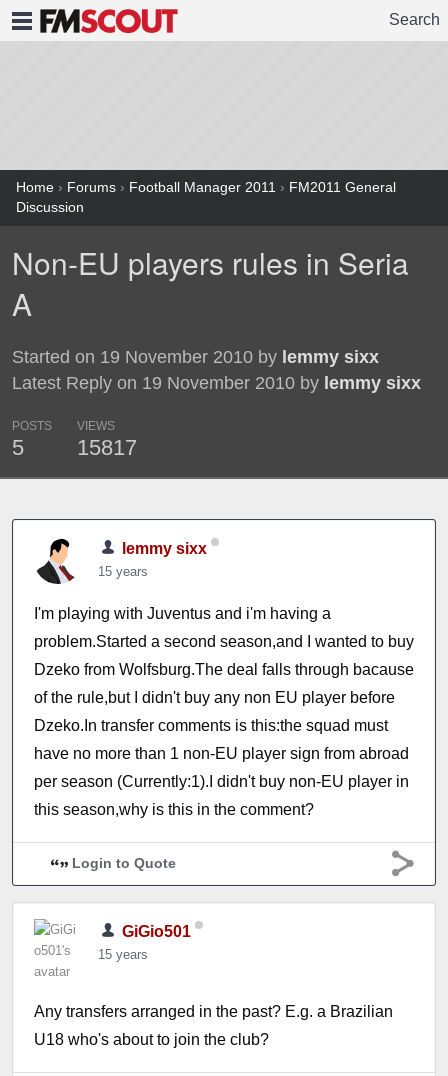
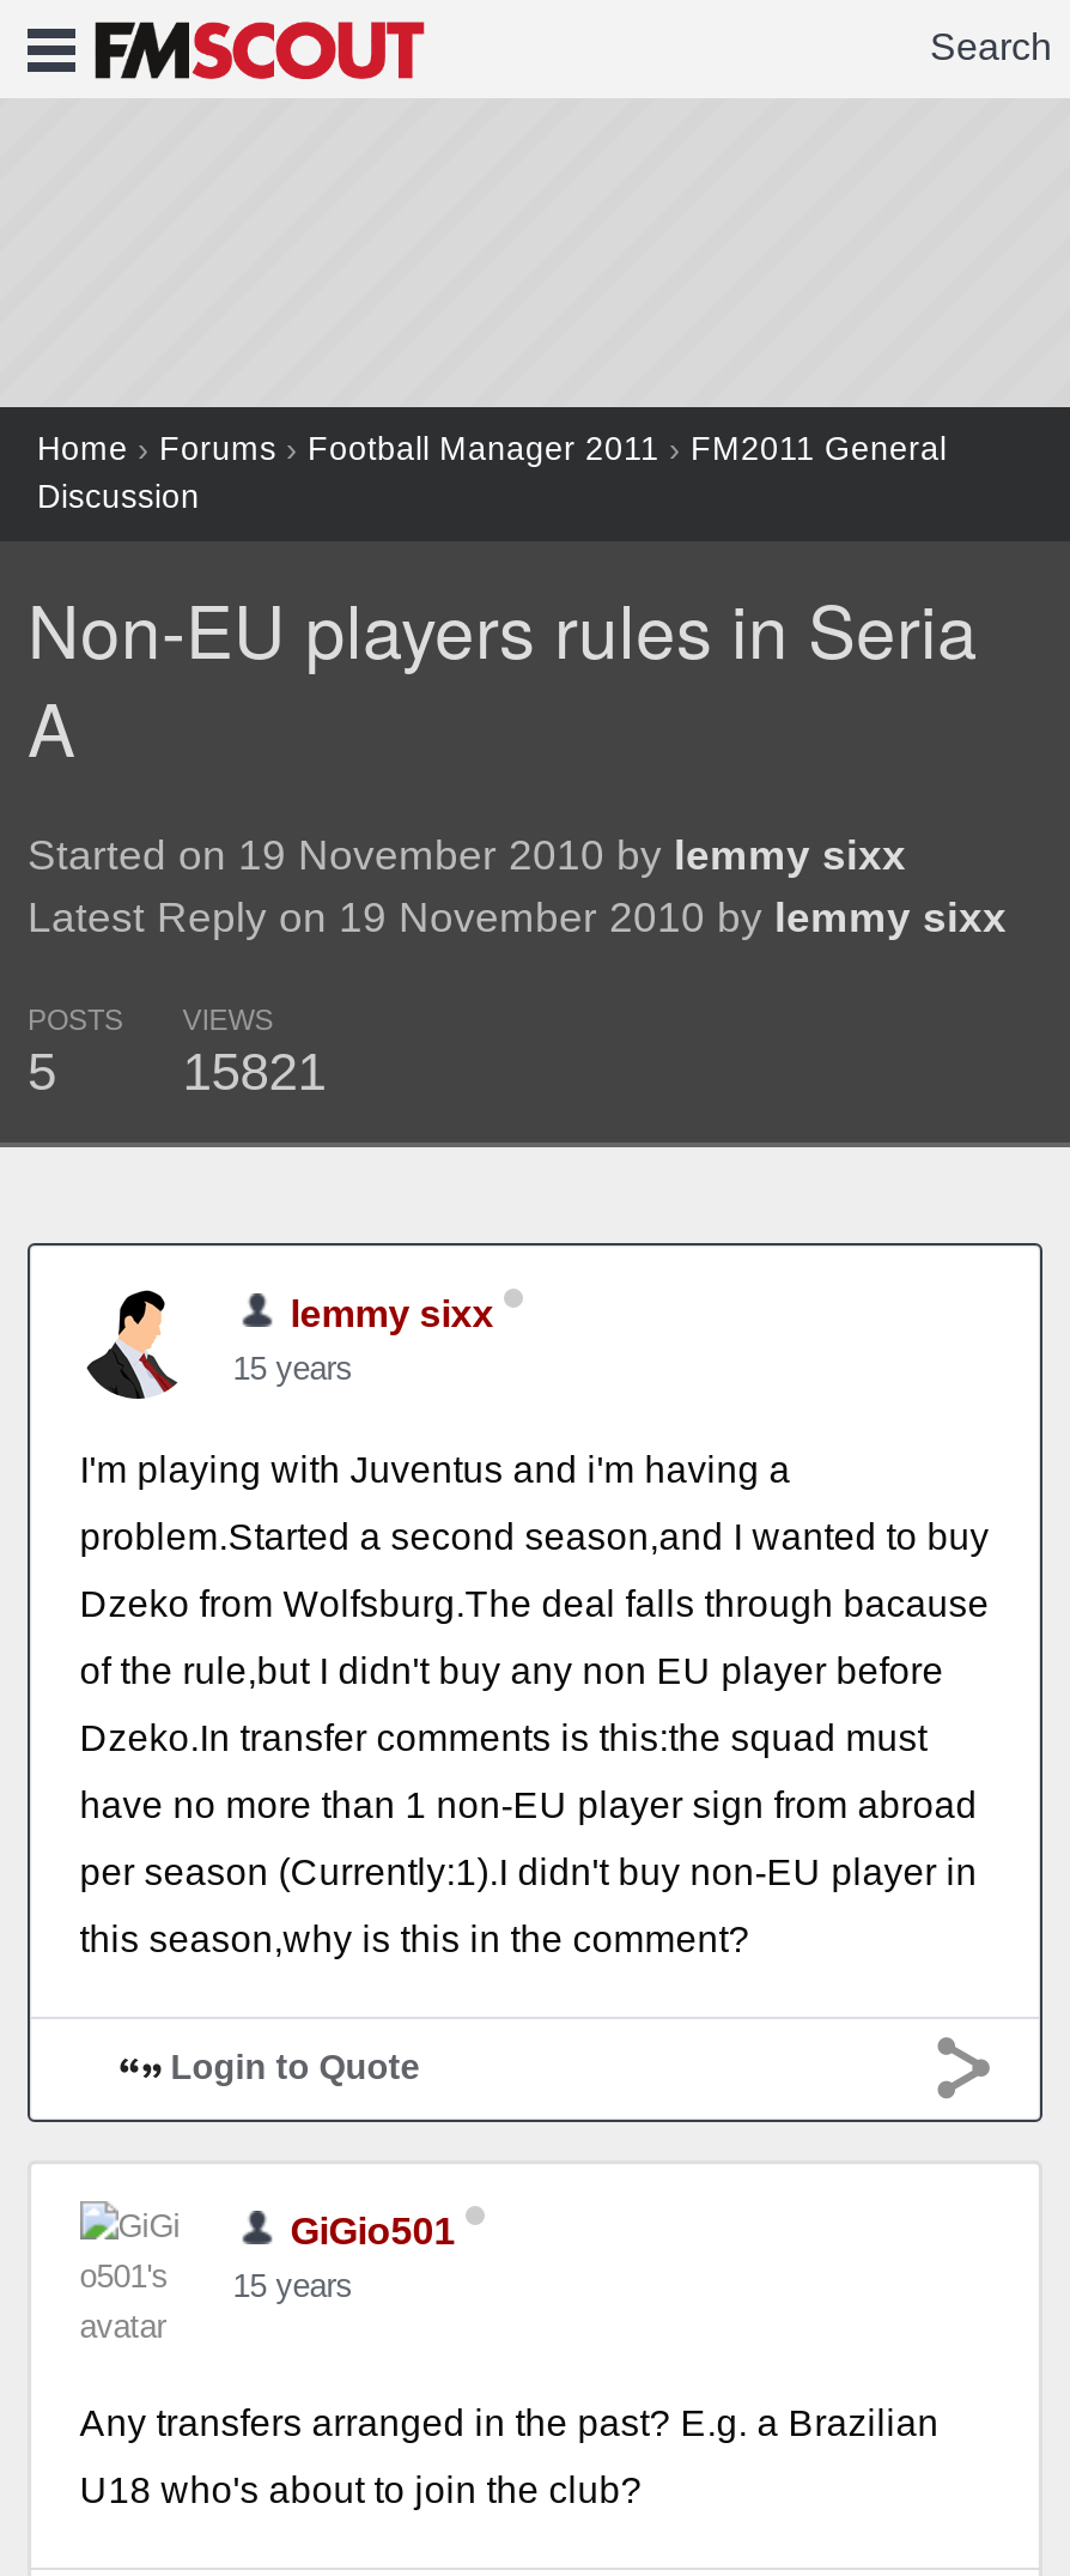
[77,435,137,460] 15817 -> [183,1042,326,1102] 15821

